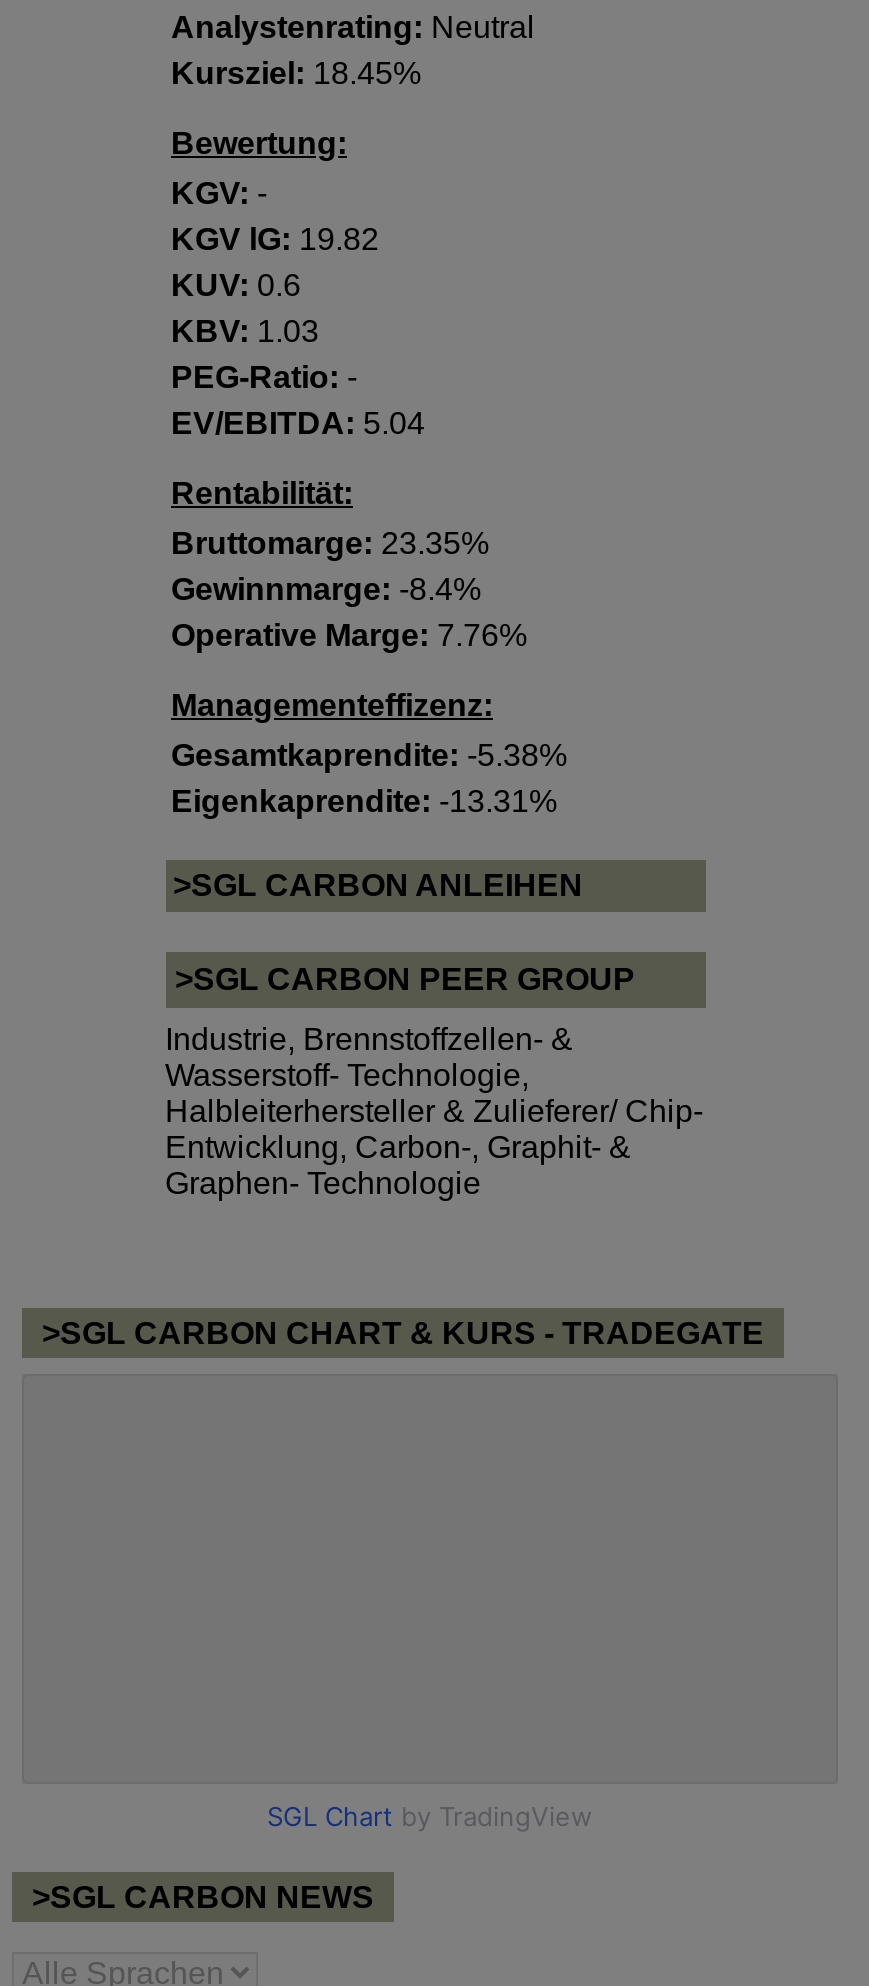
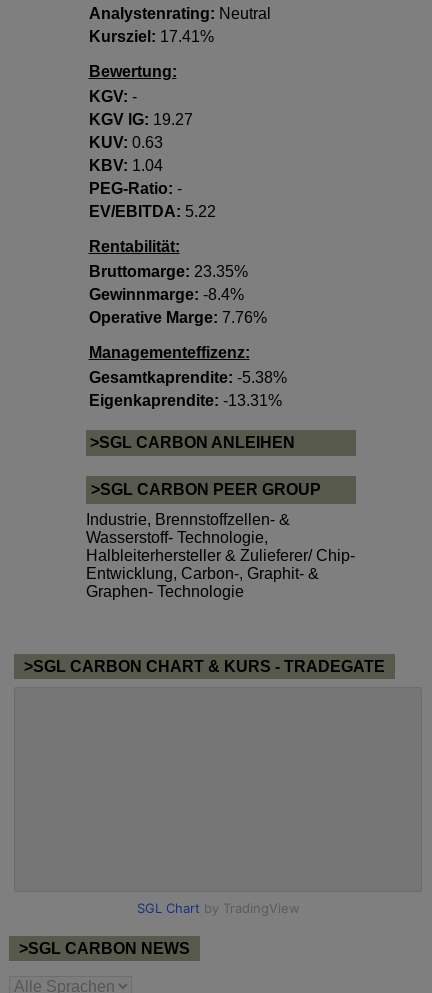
[171,55,421,89] Kursziel: 18.45% -> [88,28,213,45] Kursziel: 17.41%
[171,221,379,255] KGV lG: 19.82 -> [88,111,192,128] KGV lG: 19.27
[171,267,301,301] KUV: 0.6 -> [88,134,162,151] KUV: 0.63
[171,313,319,347] KBV: 1.03 -> [88,157,162,174] KBV: 1.04
[171,405,425,439] EV/EBITDA: 5.04 -> [88,203,215,220] EV/EBITDA: 5.22

